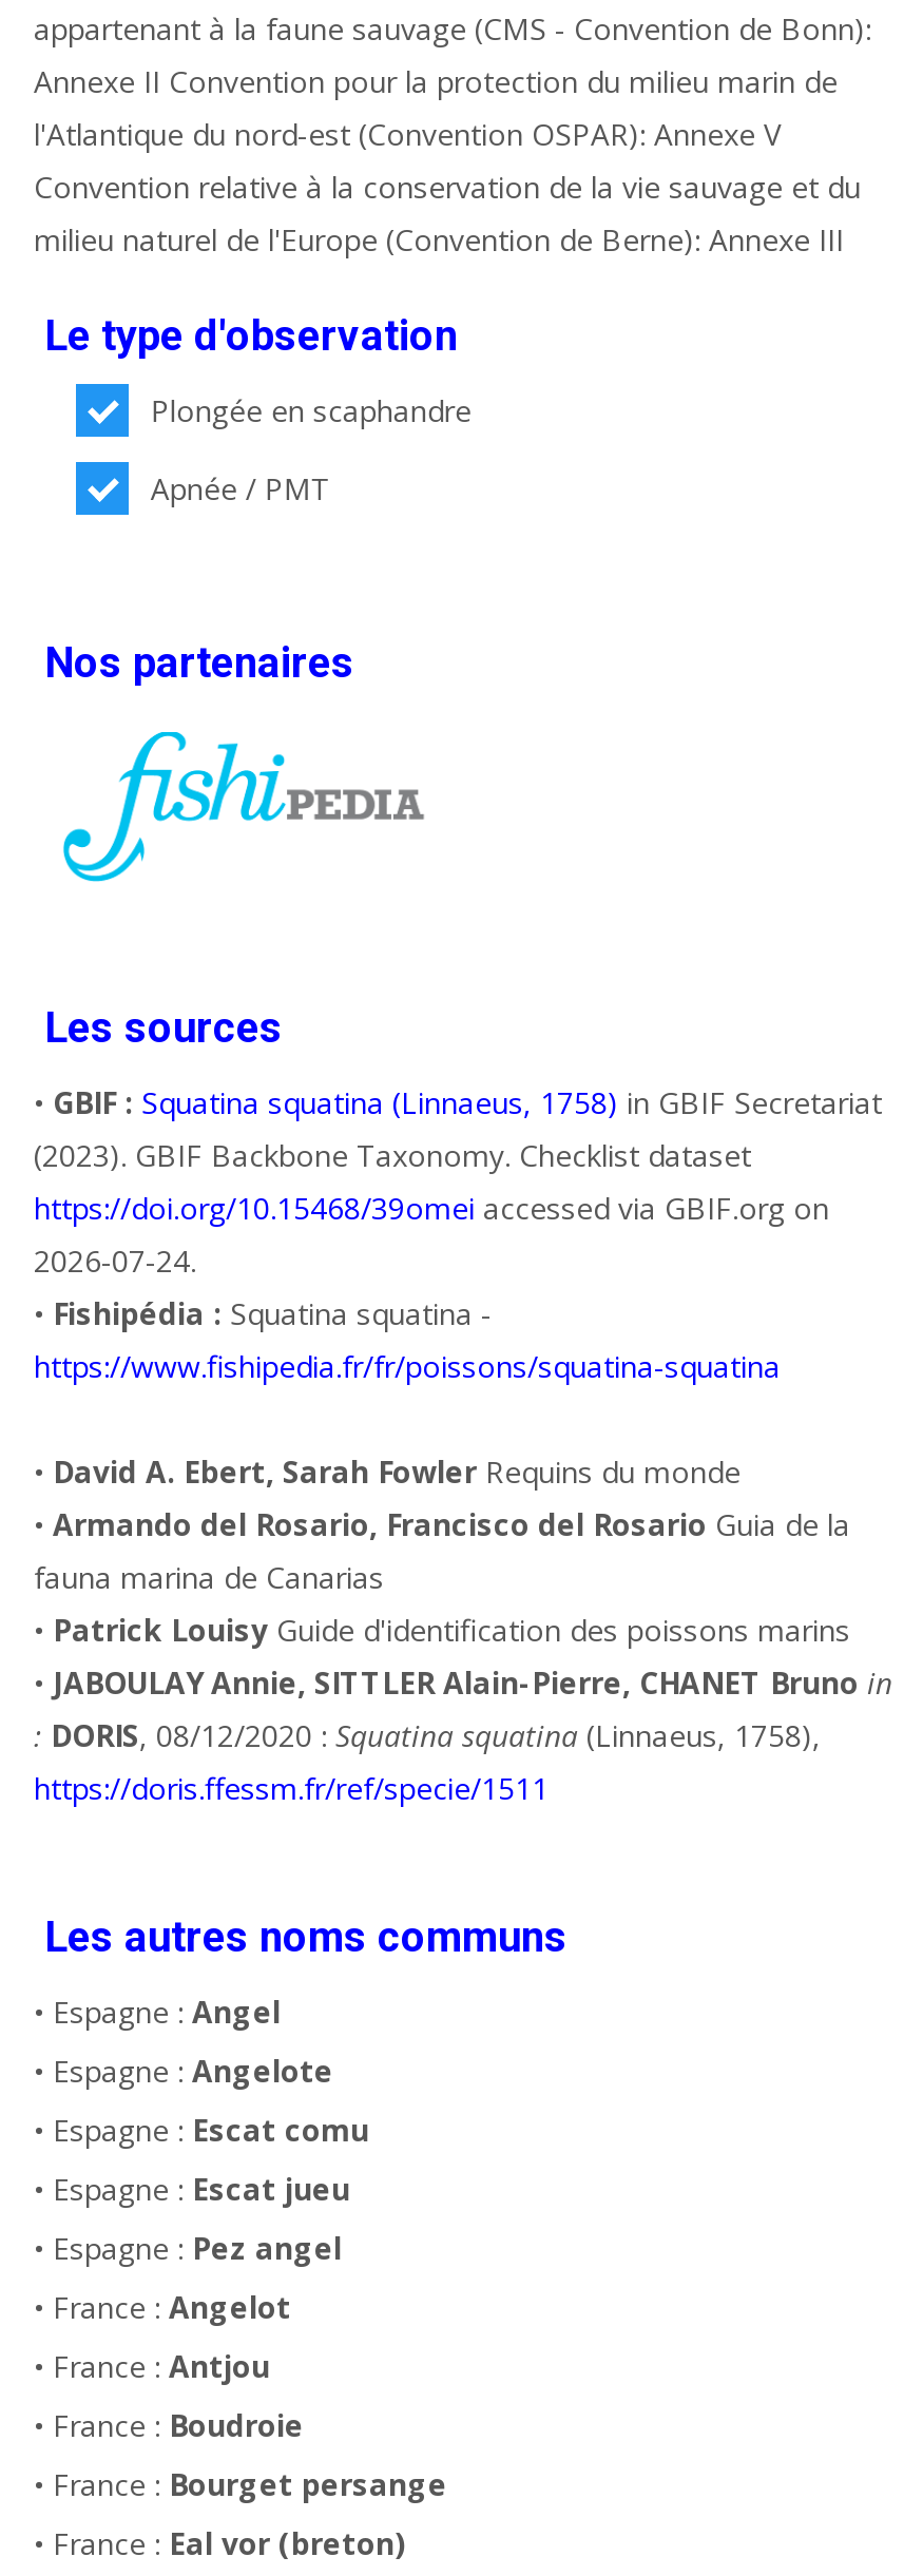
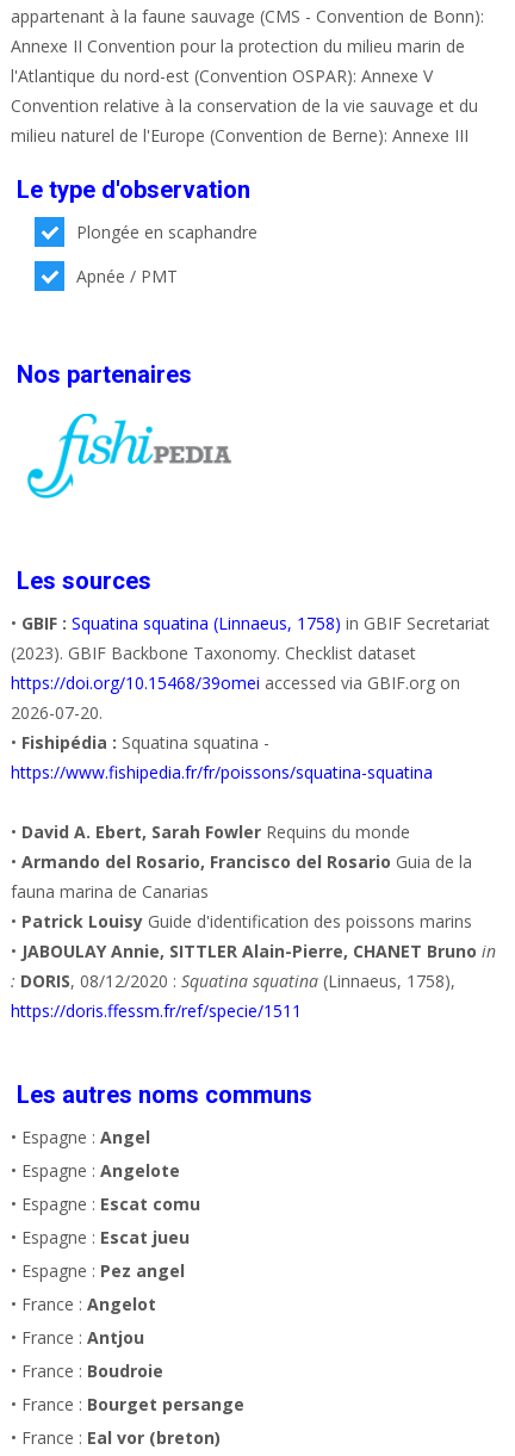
[34,1241,196,1281] 2026-07-24. -> [11,702,103,724] 2026-07-20.

